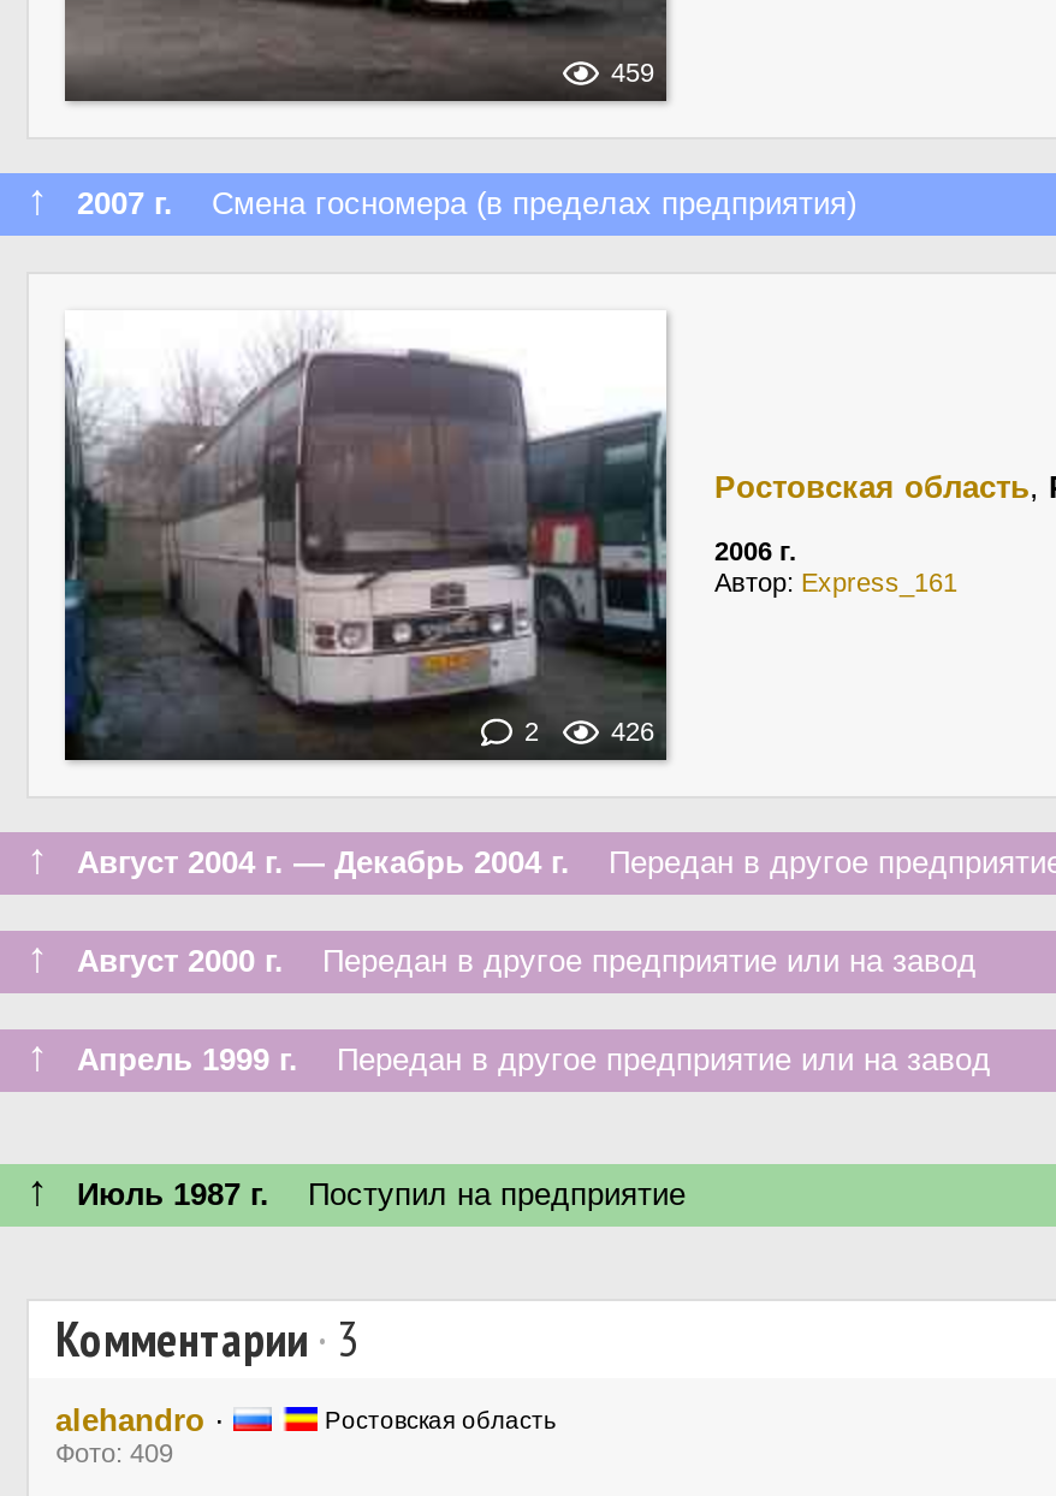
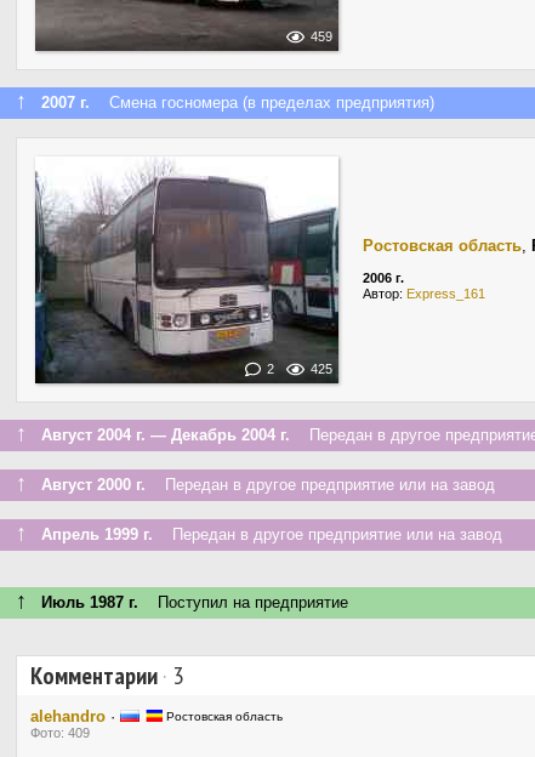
[611,717,654,746] 426 -> [311,362,332,376] 425

